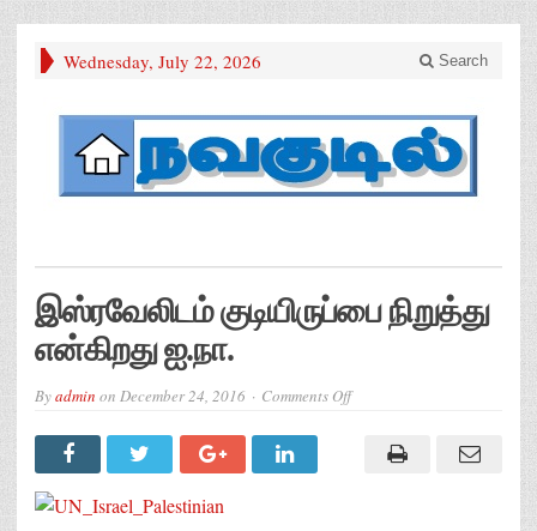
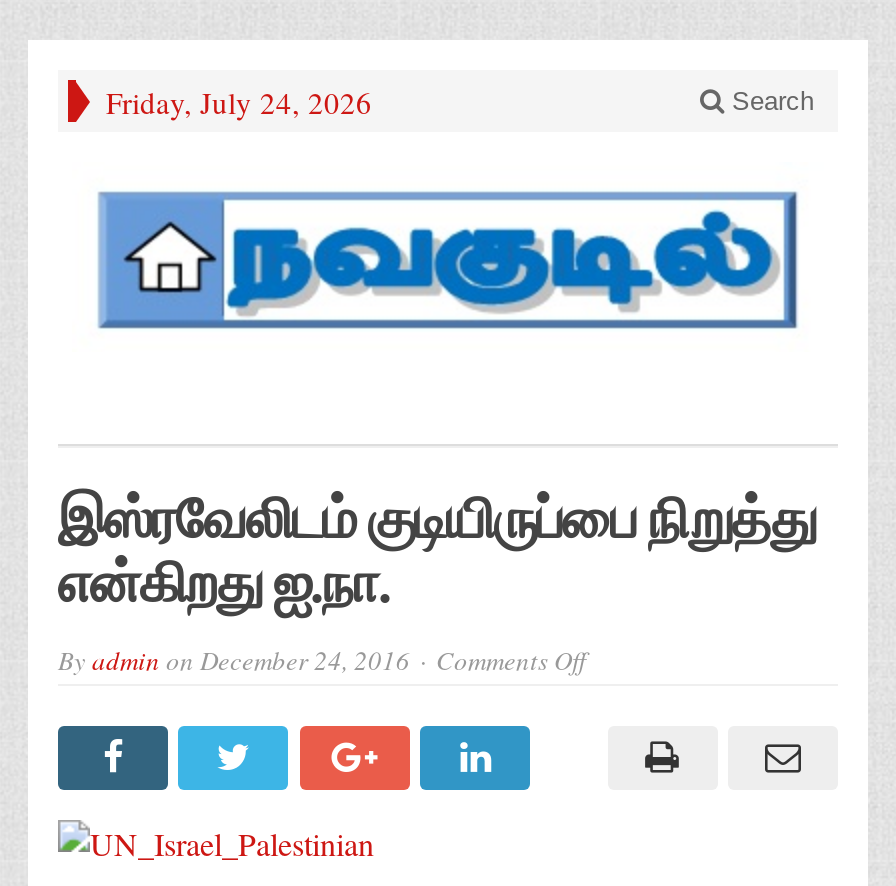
[64,49,261,73] Wednesday, July 22, 2026 -> [106,82,372,122] Friday, July 24, 2026

